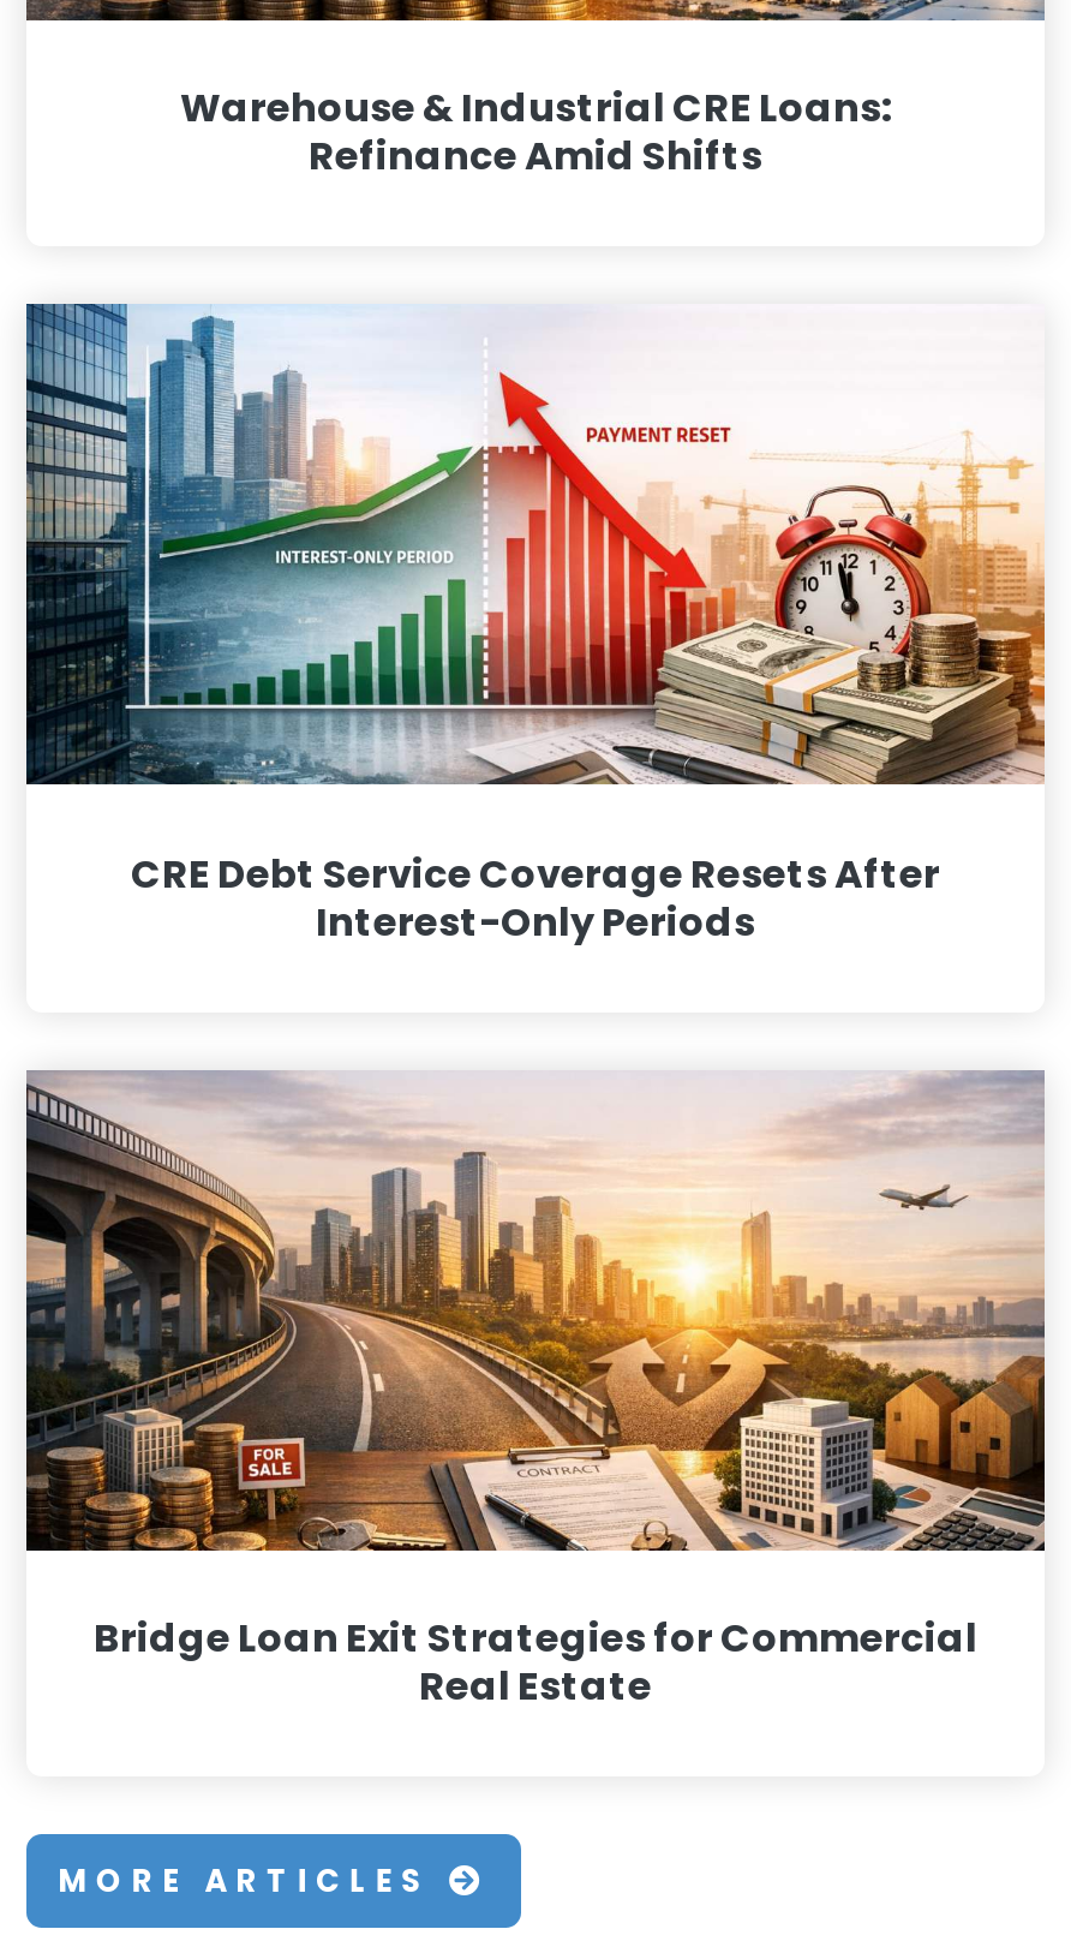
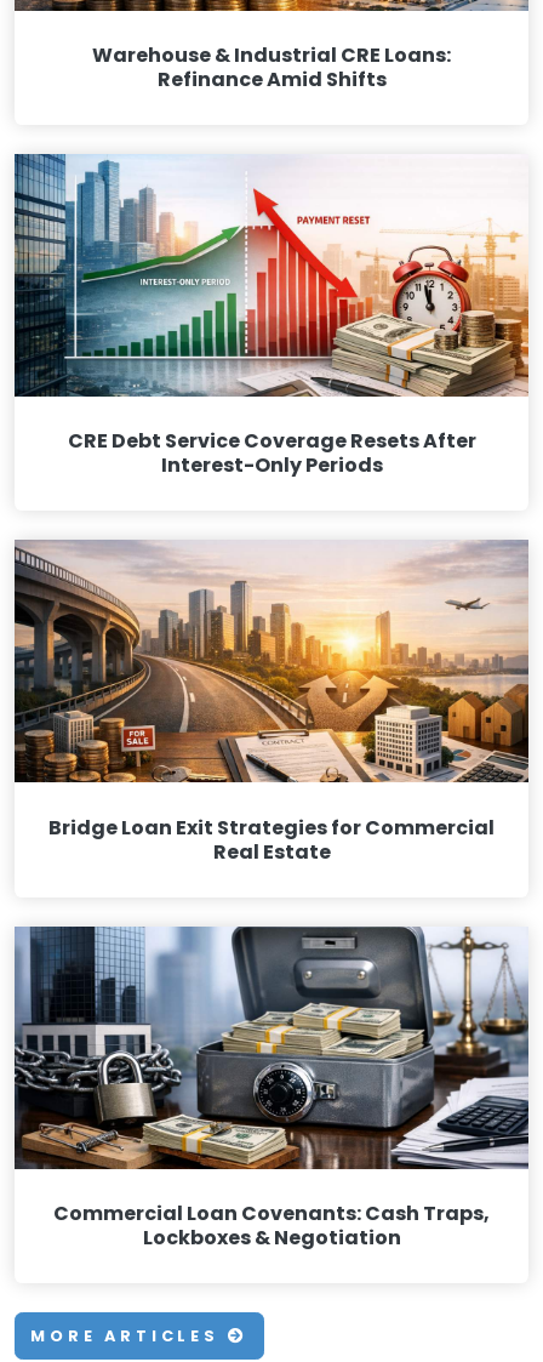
none -> [13,925,530,1252] [image] | Commercial Loan Covenants: Cash Traps, | Lockboxes & Negotiation

